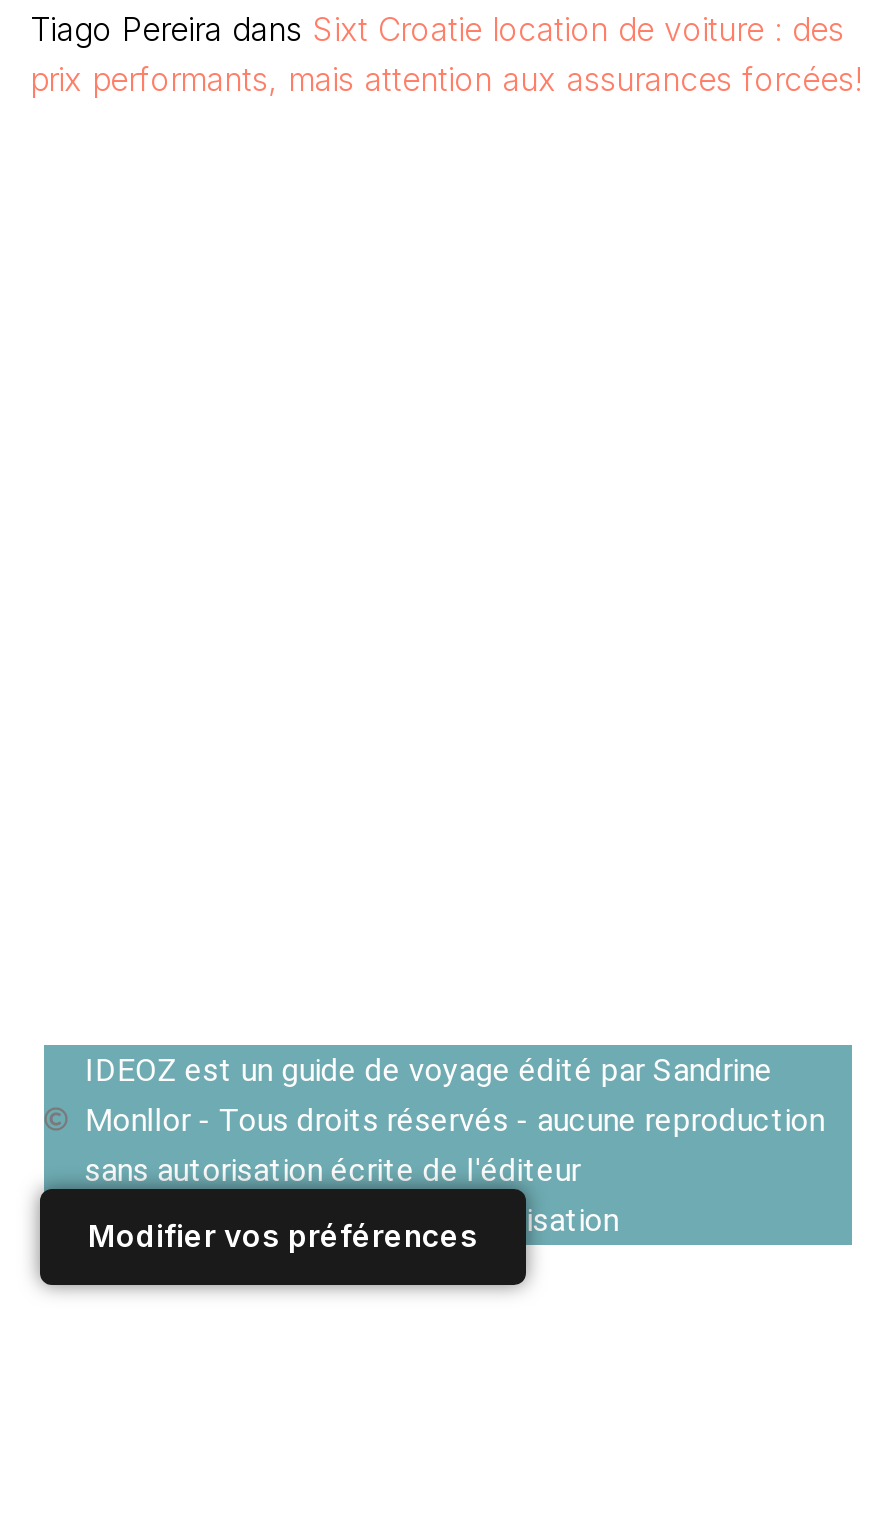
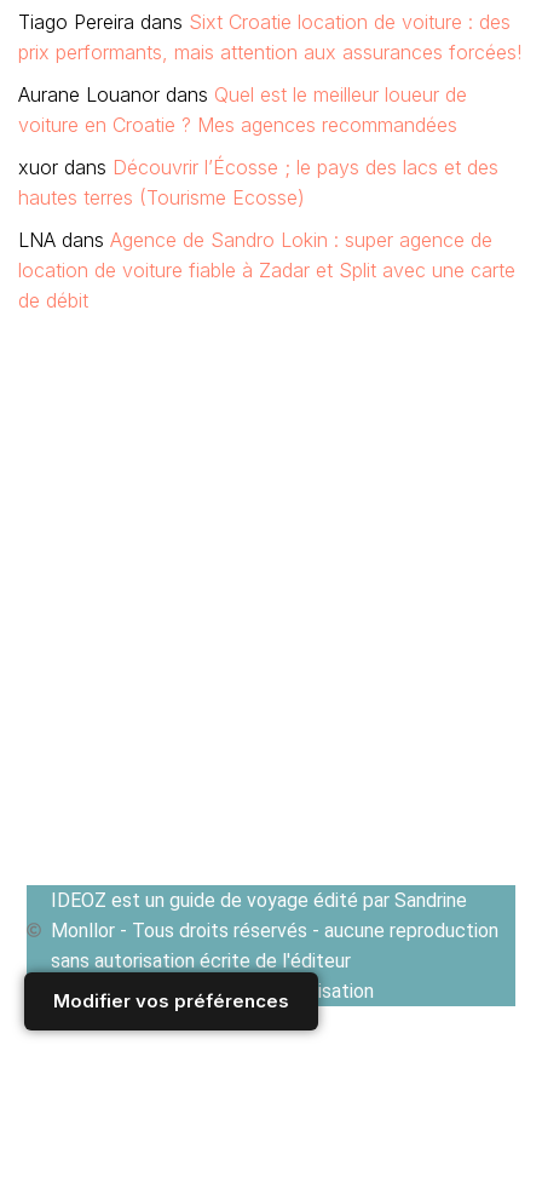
none -> [18,82,515,312] Aurane Louanor dans Quel est le meilleur loueur de | voiture en Croatie ? Mes agences recommandées | xuor dans Découvrir l’Écosse ; le pays des lacs et des | hautes terres (Tourisme Ecosse) | LNA dans Agence de Sandro Lokin : super agence de | location de voiture fiable à Zadar et Split avec une carte | de débit

